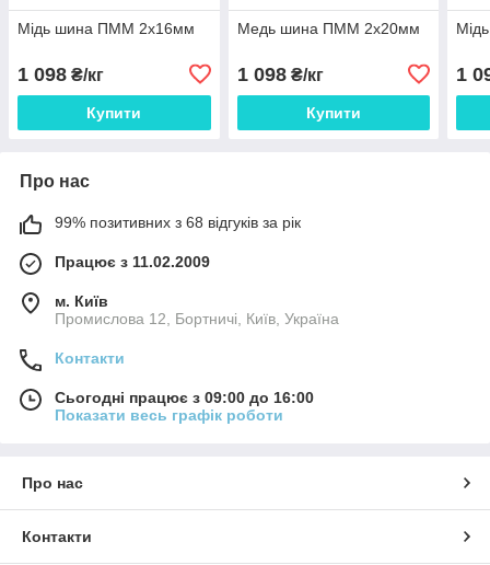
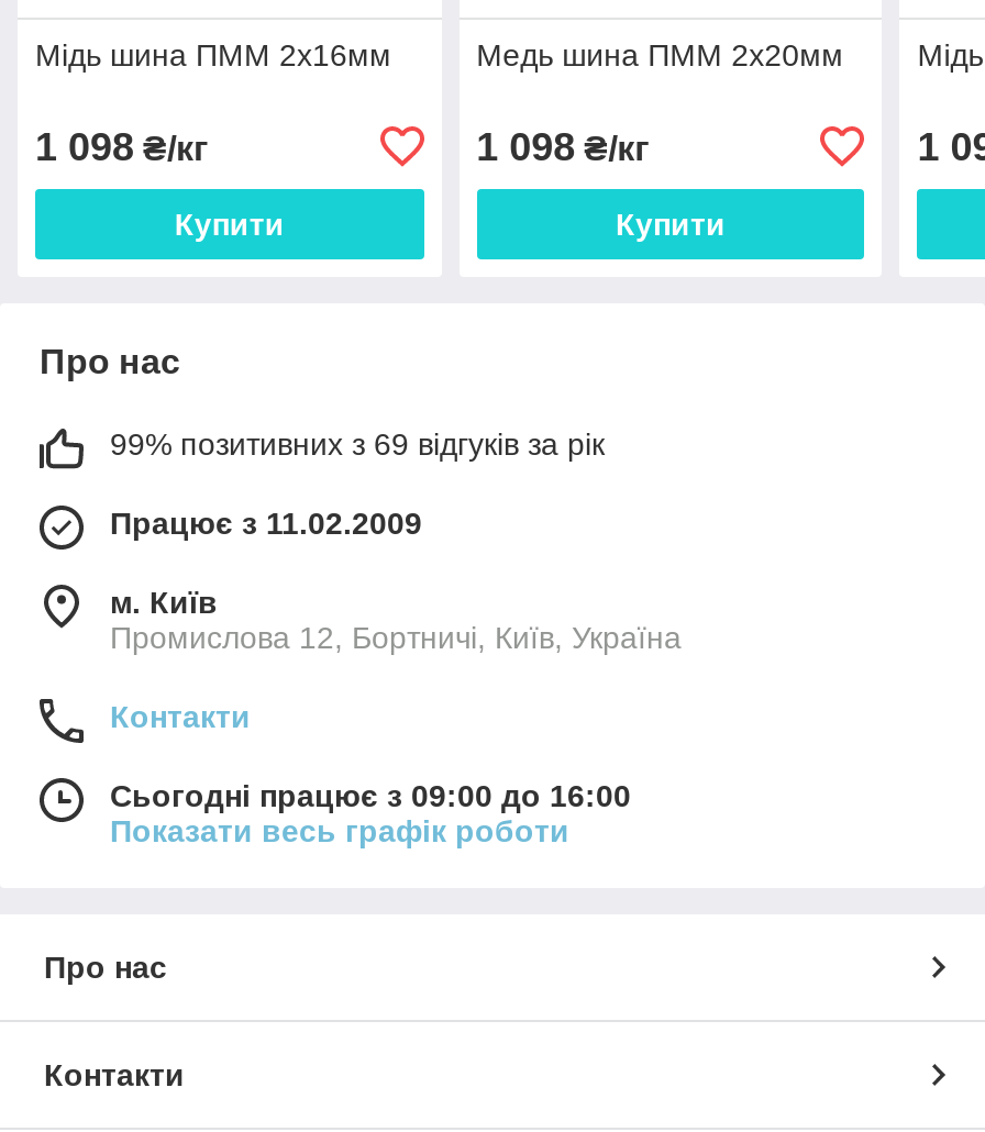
[55,213,301,231] 99% позитивних з 68 відгуків за рік -> [110,426,605,461] 99% позитивних з 69 відгуків за рік

